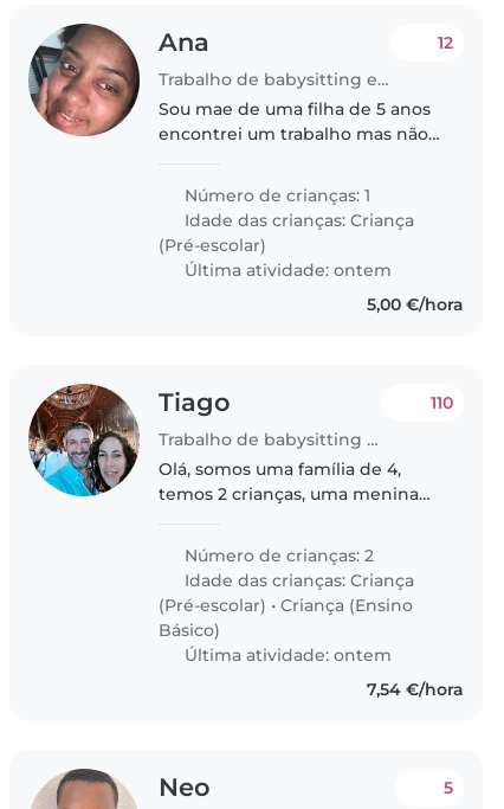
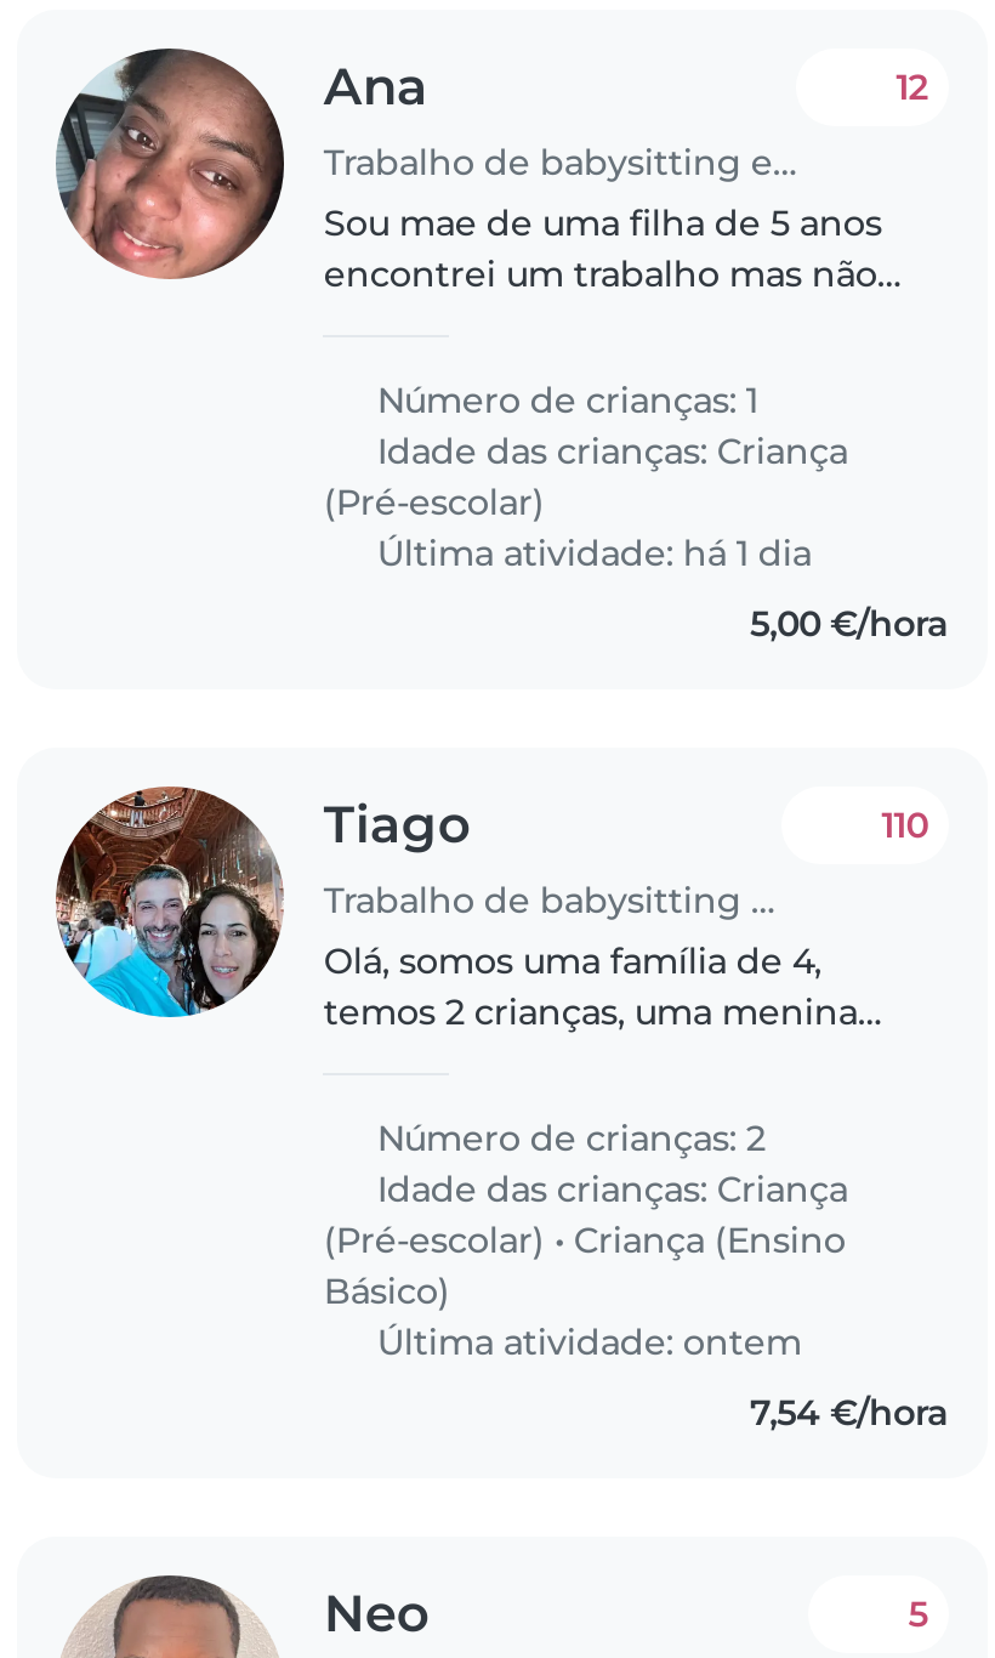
[180,260,392,281] Última atividade: ontem -> [367,532,812,576] Última atividade: há 1 dia

